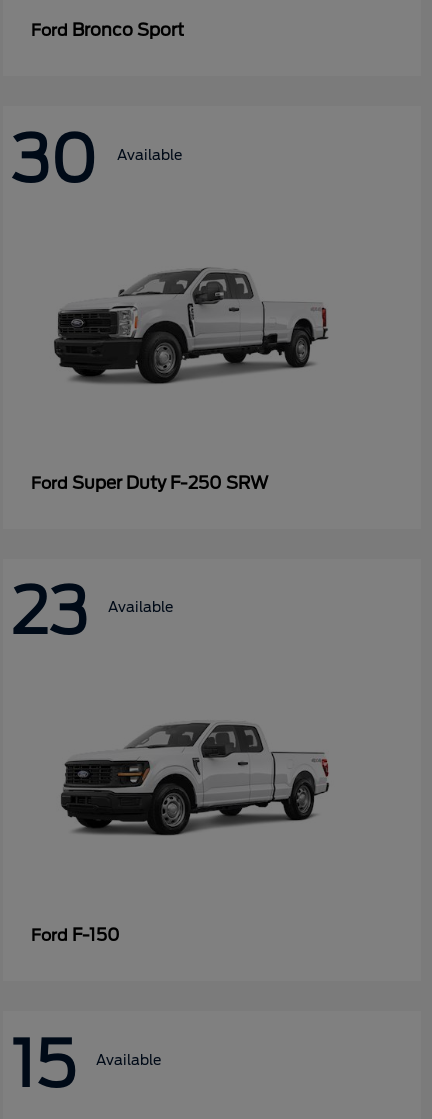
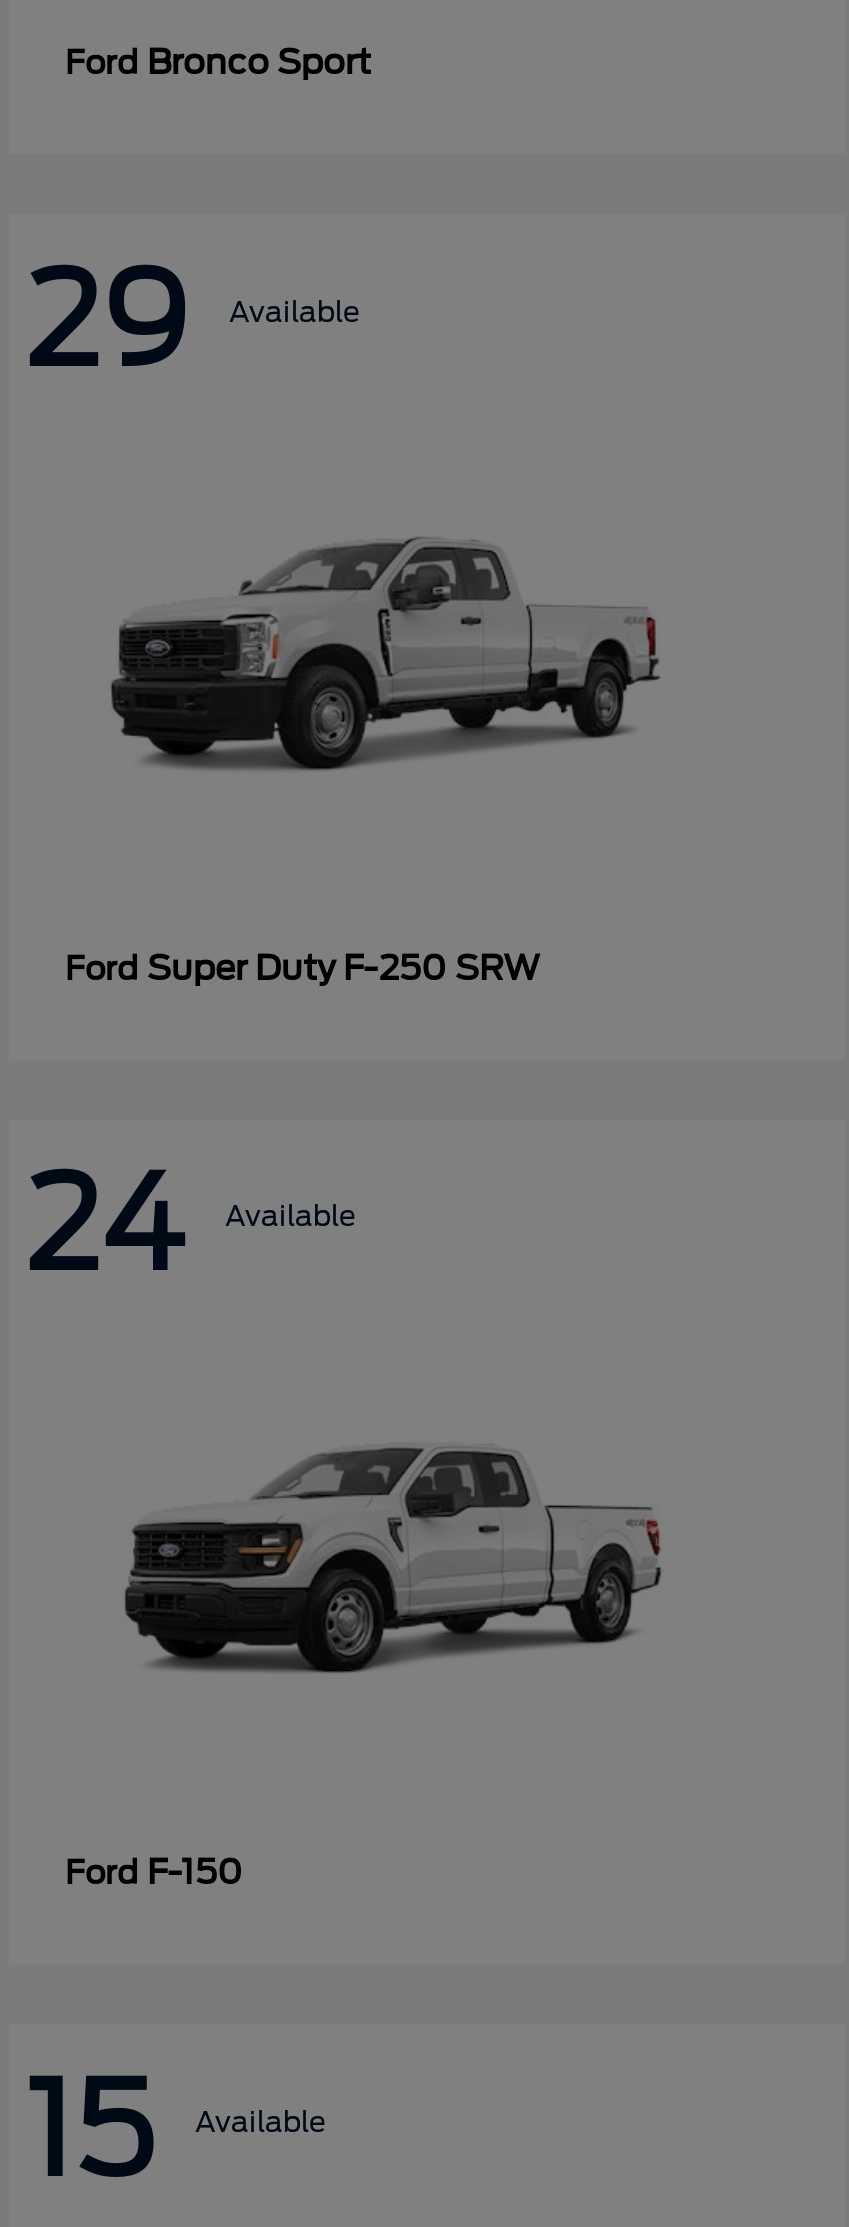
[11,121,182,197] 30 Available -> [25,244,359,396] 29 Available
[11,573,173,649] 23 Available -> [25,1149,355,1301] 24 Available

